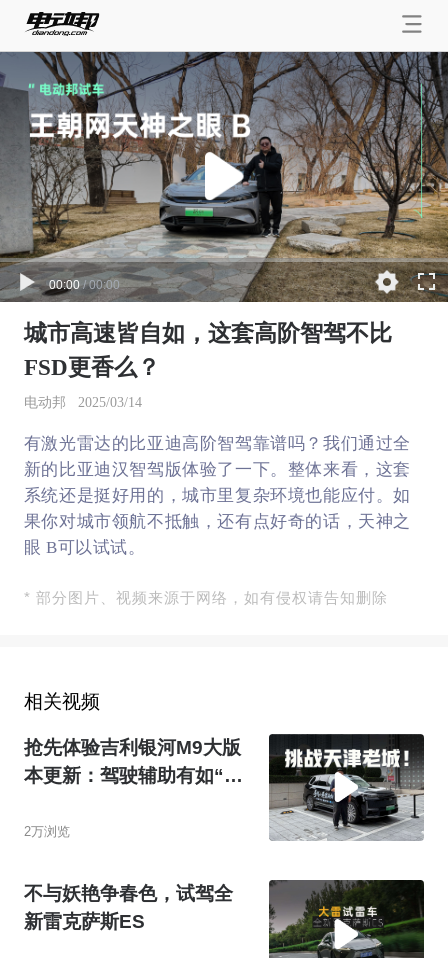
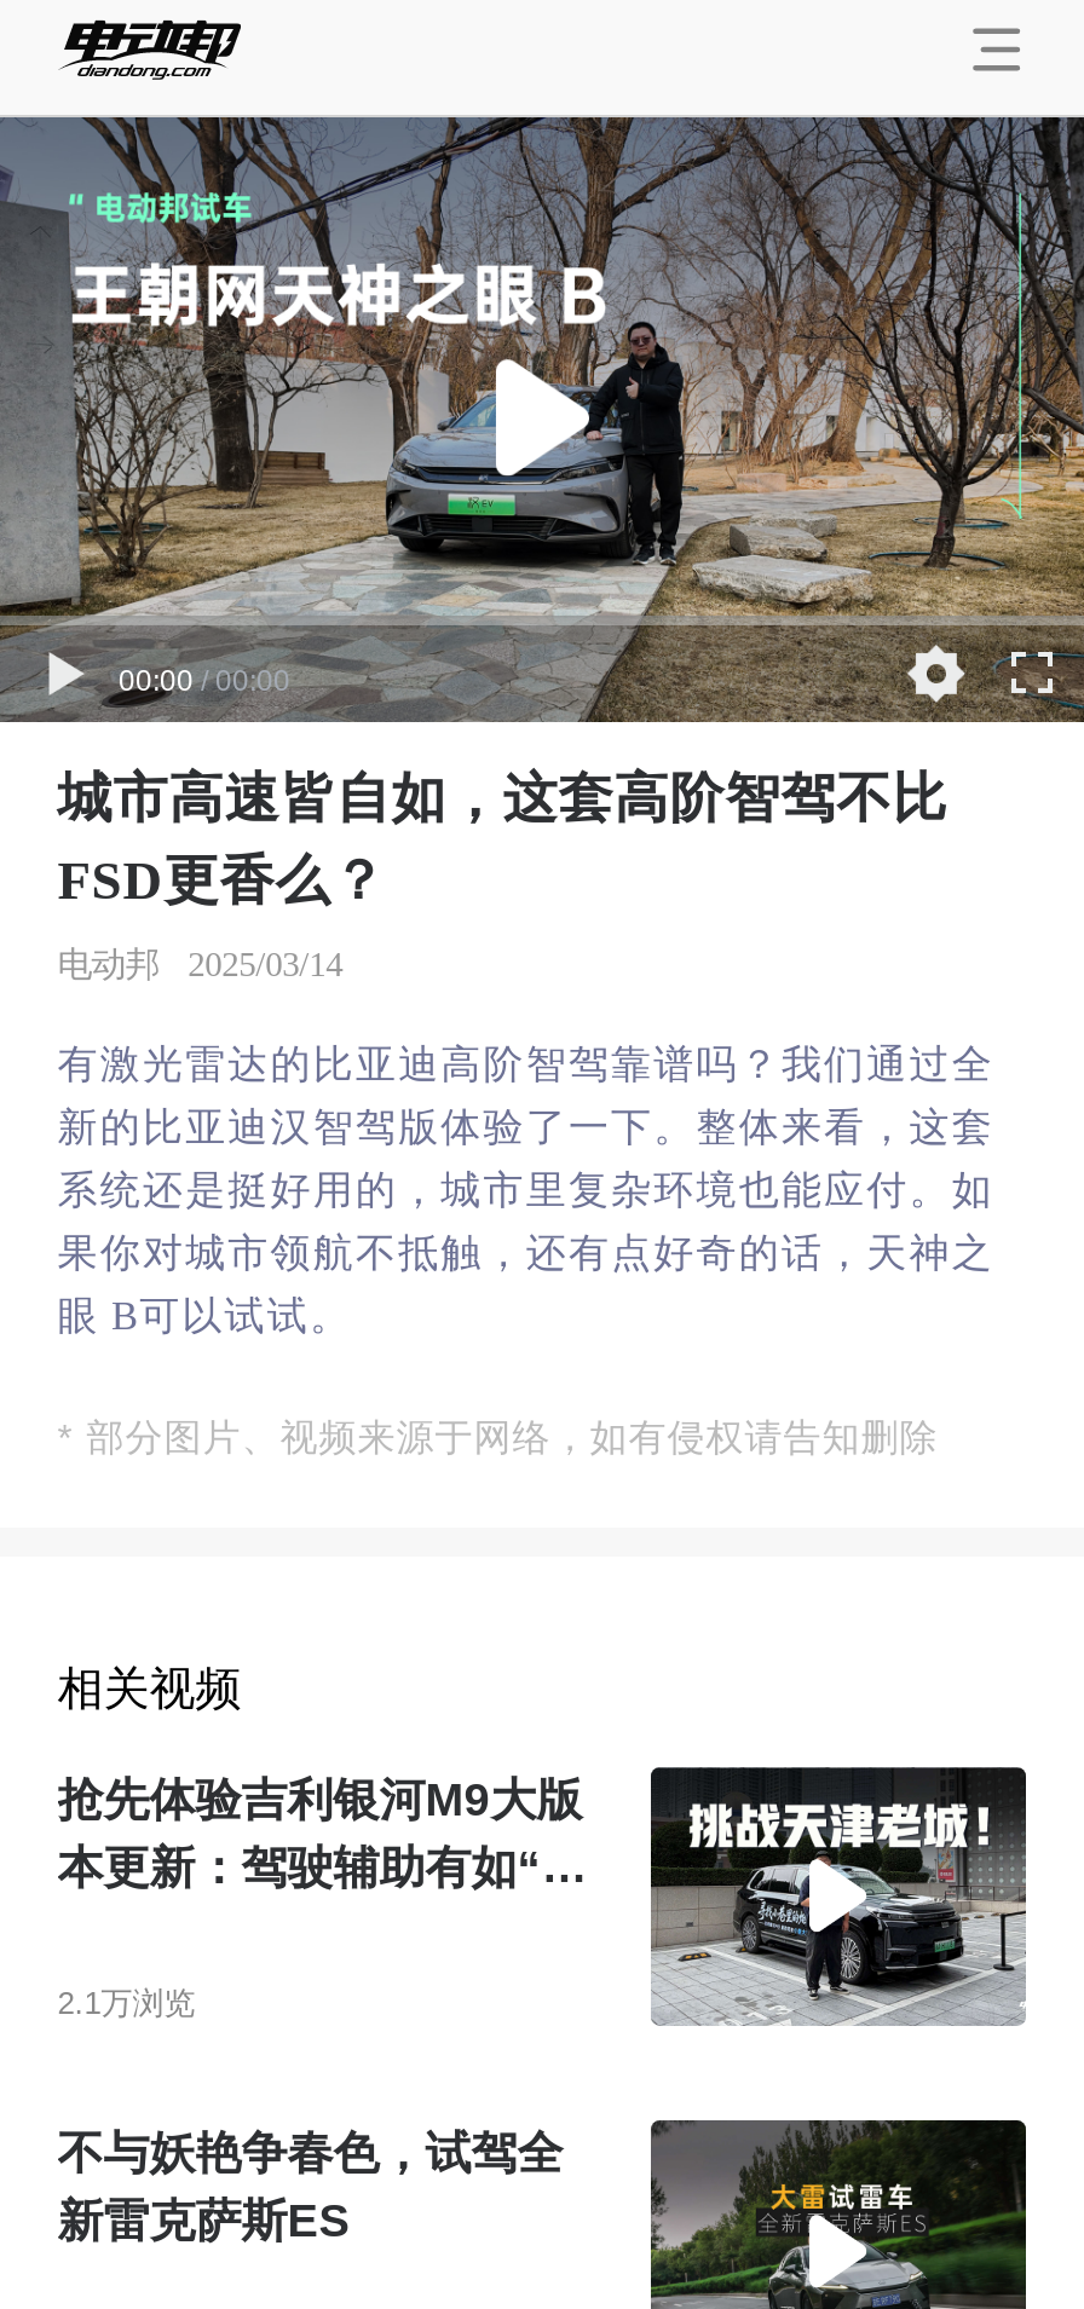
[24,824,70,839] 2万浏览 -> [58,1985,196,2022] 2.1万浏览

